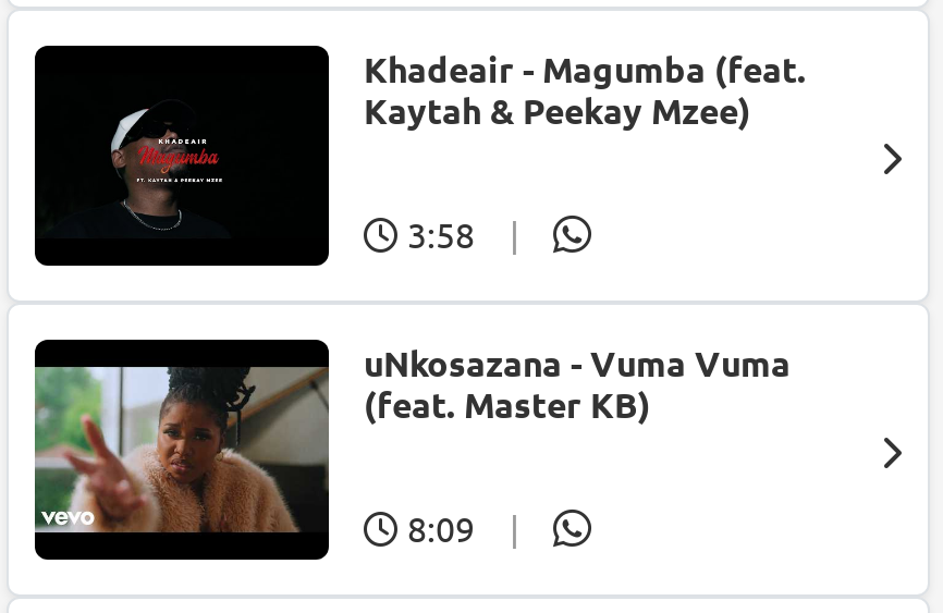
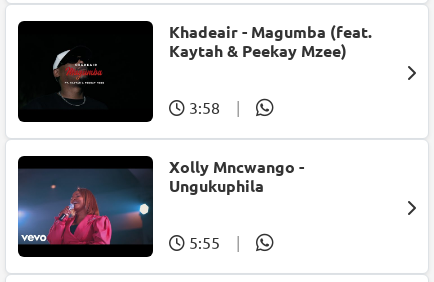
[33,339,791,534] [image] | uNkosazana - Vuma Vuma | (feat. Master KB) -> [17,156,304,245] [image] | Xolly Mncwango - | Ungukuphila
[407,505,475,548] 8:09 -> [189,232,220,252] 5:55

